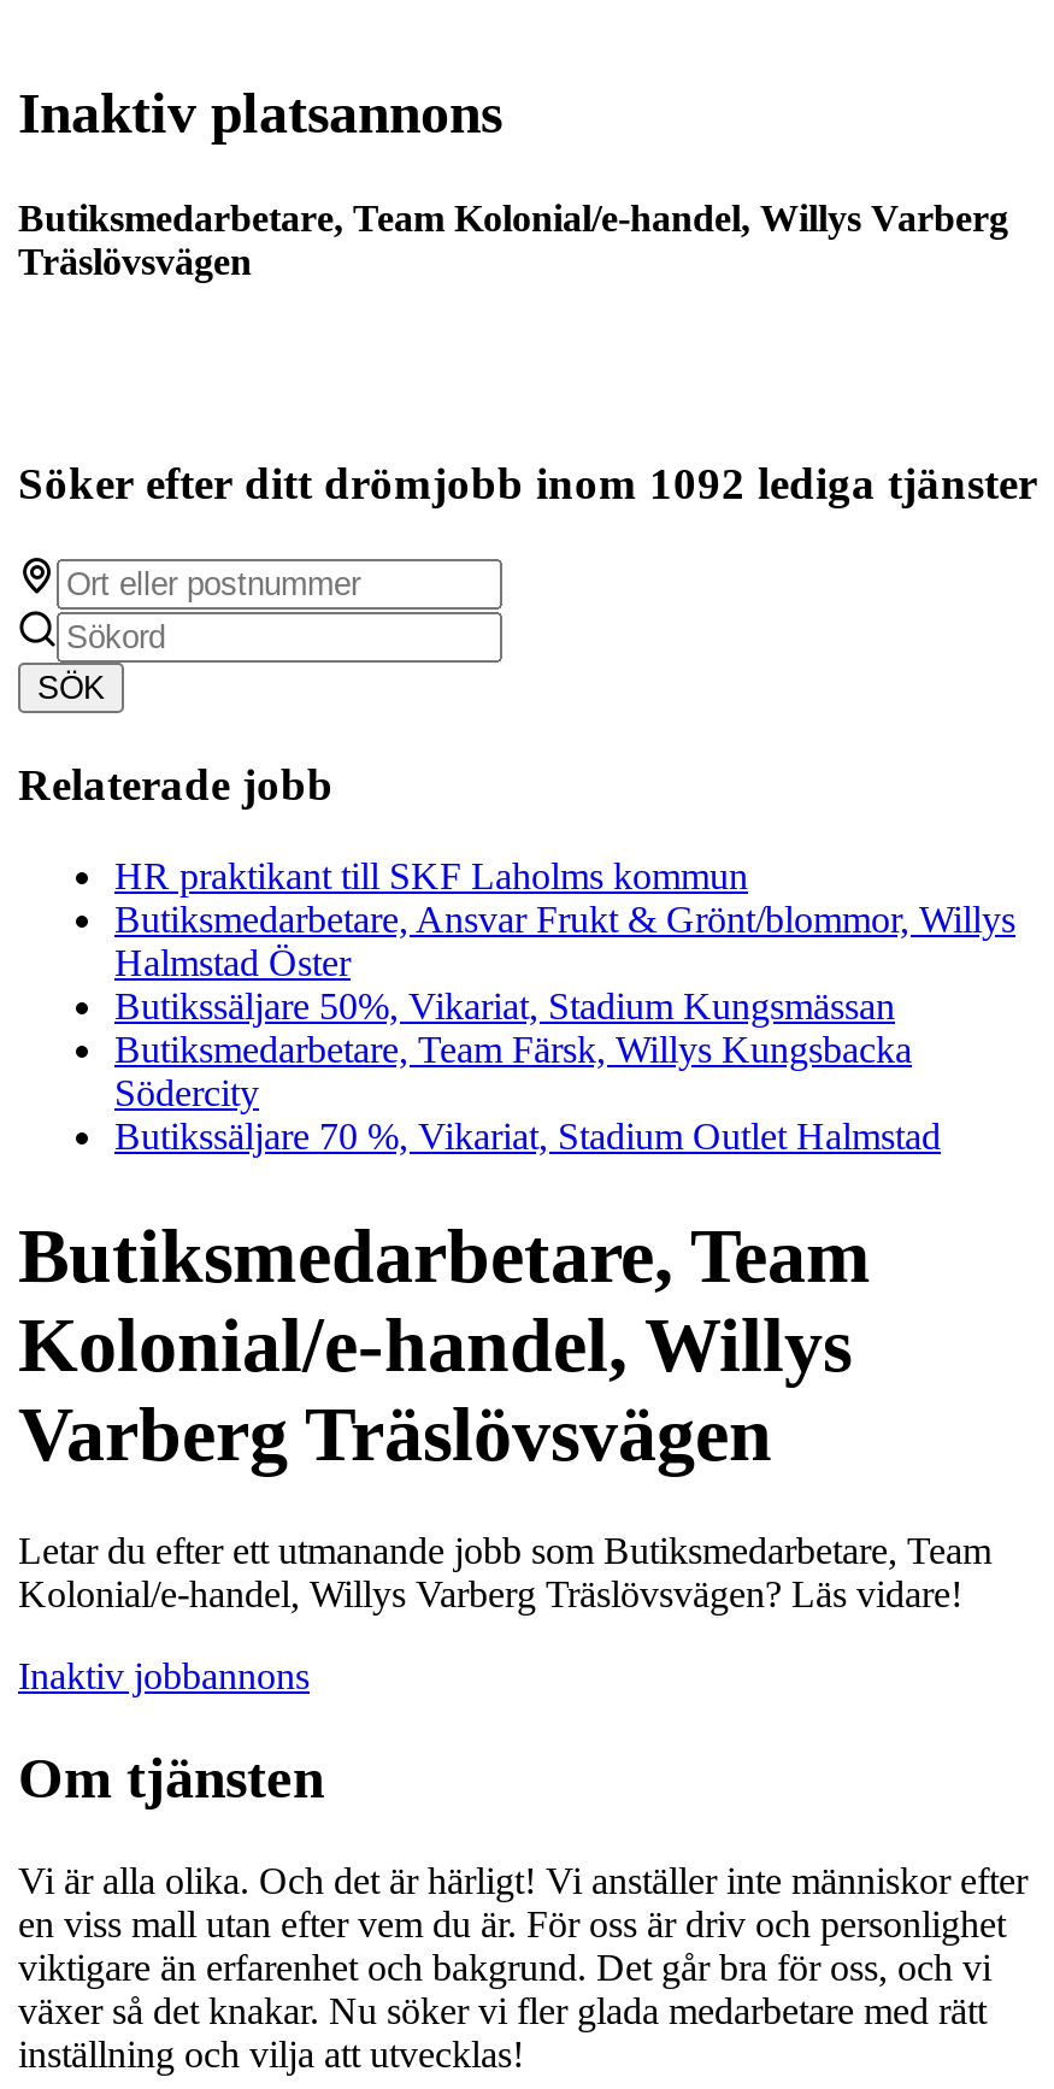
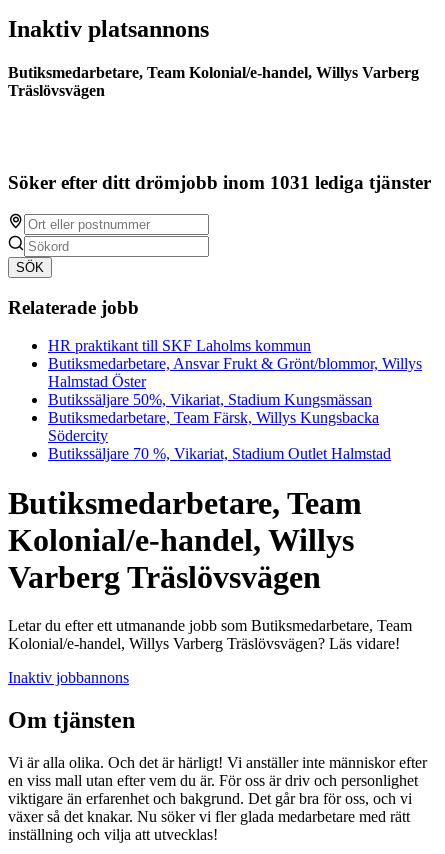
[18,458,1037,509] Söker efter ditt drömjobb inom 1092 lediga tjänster -> [8,172,431,193] Söker efter ditt drömjobb inom 1031 lediga tjänster

